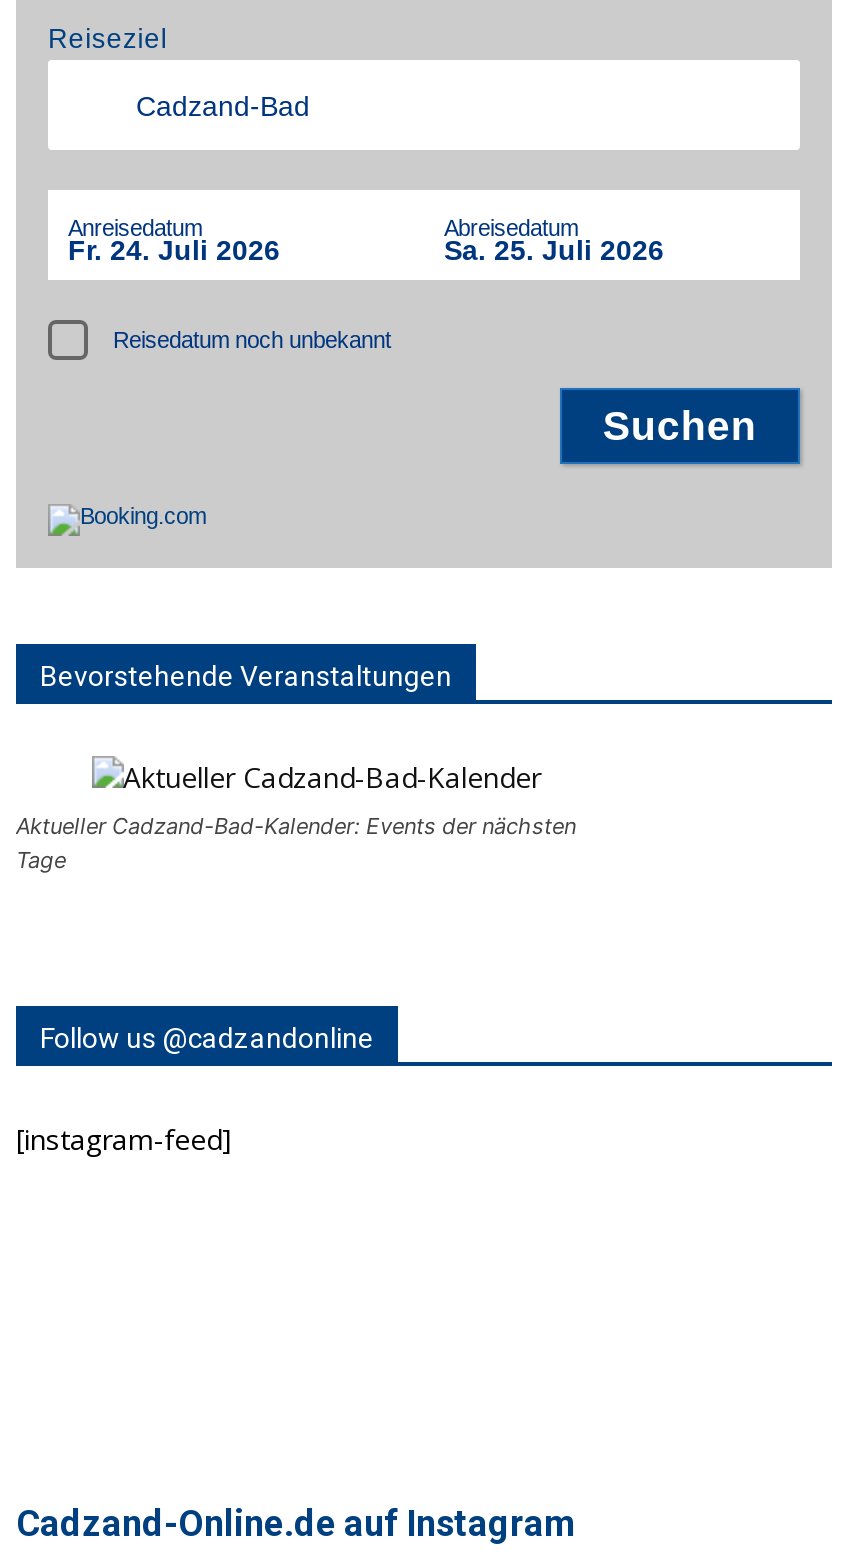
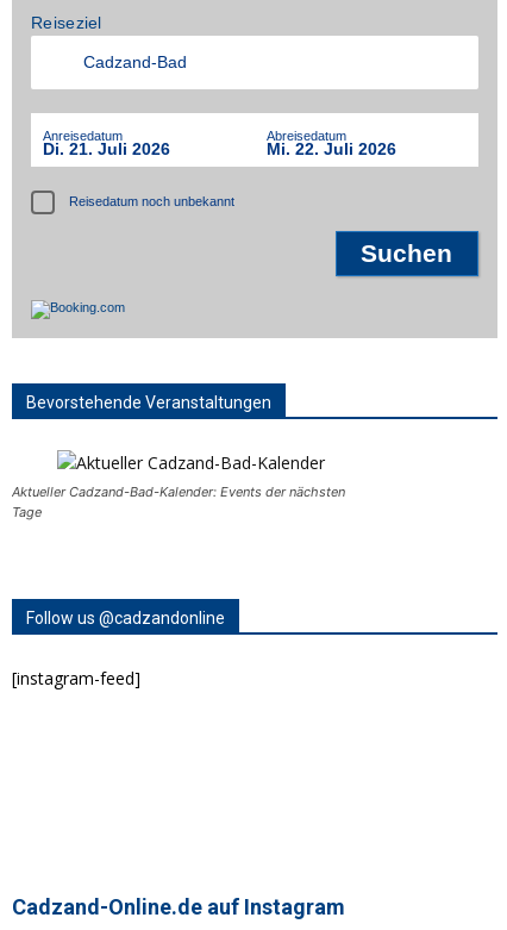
[68,235,280,267] Fr. 24. Juli 2026 -> [43,139,170,158] Di. 21. Juli 2026
[444,235,664,267] Sa. 25. Juli 2026 -> [267,139,396,158] Mi. 22. Juli 2026

